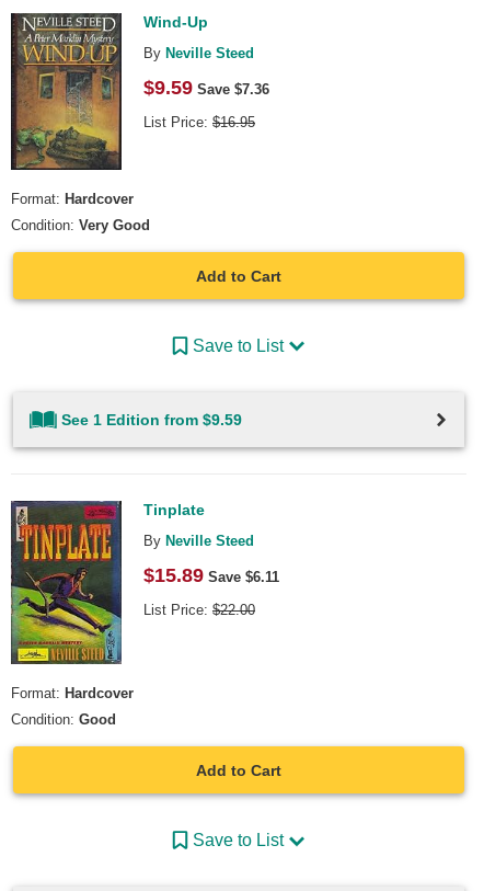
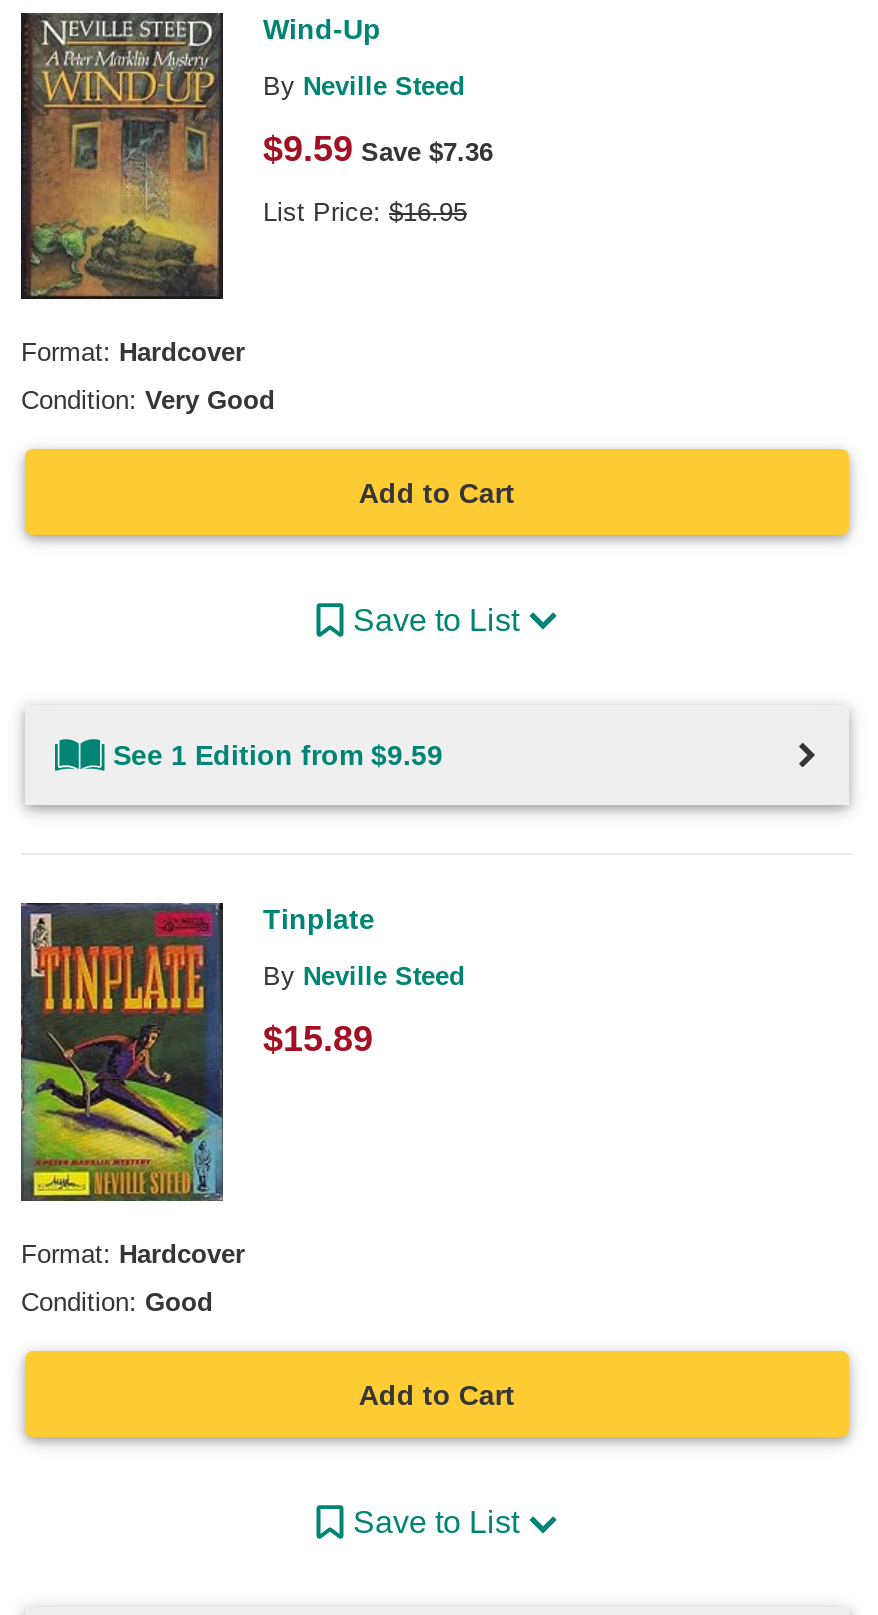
[143,564,279,618] $15.89 Save $6.11 | List Price: $22.00 -> [263,1019,373,1059] $15.89

